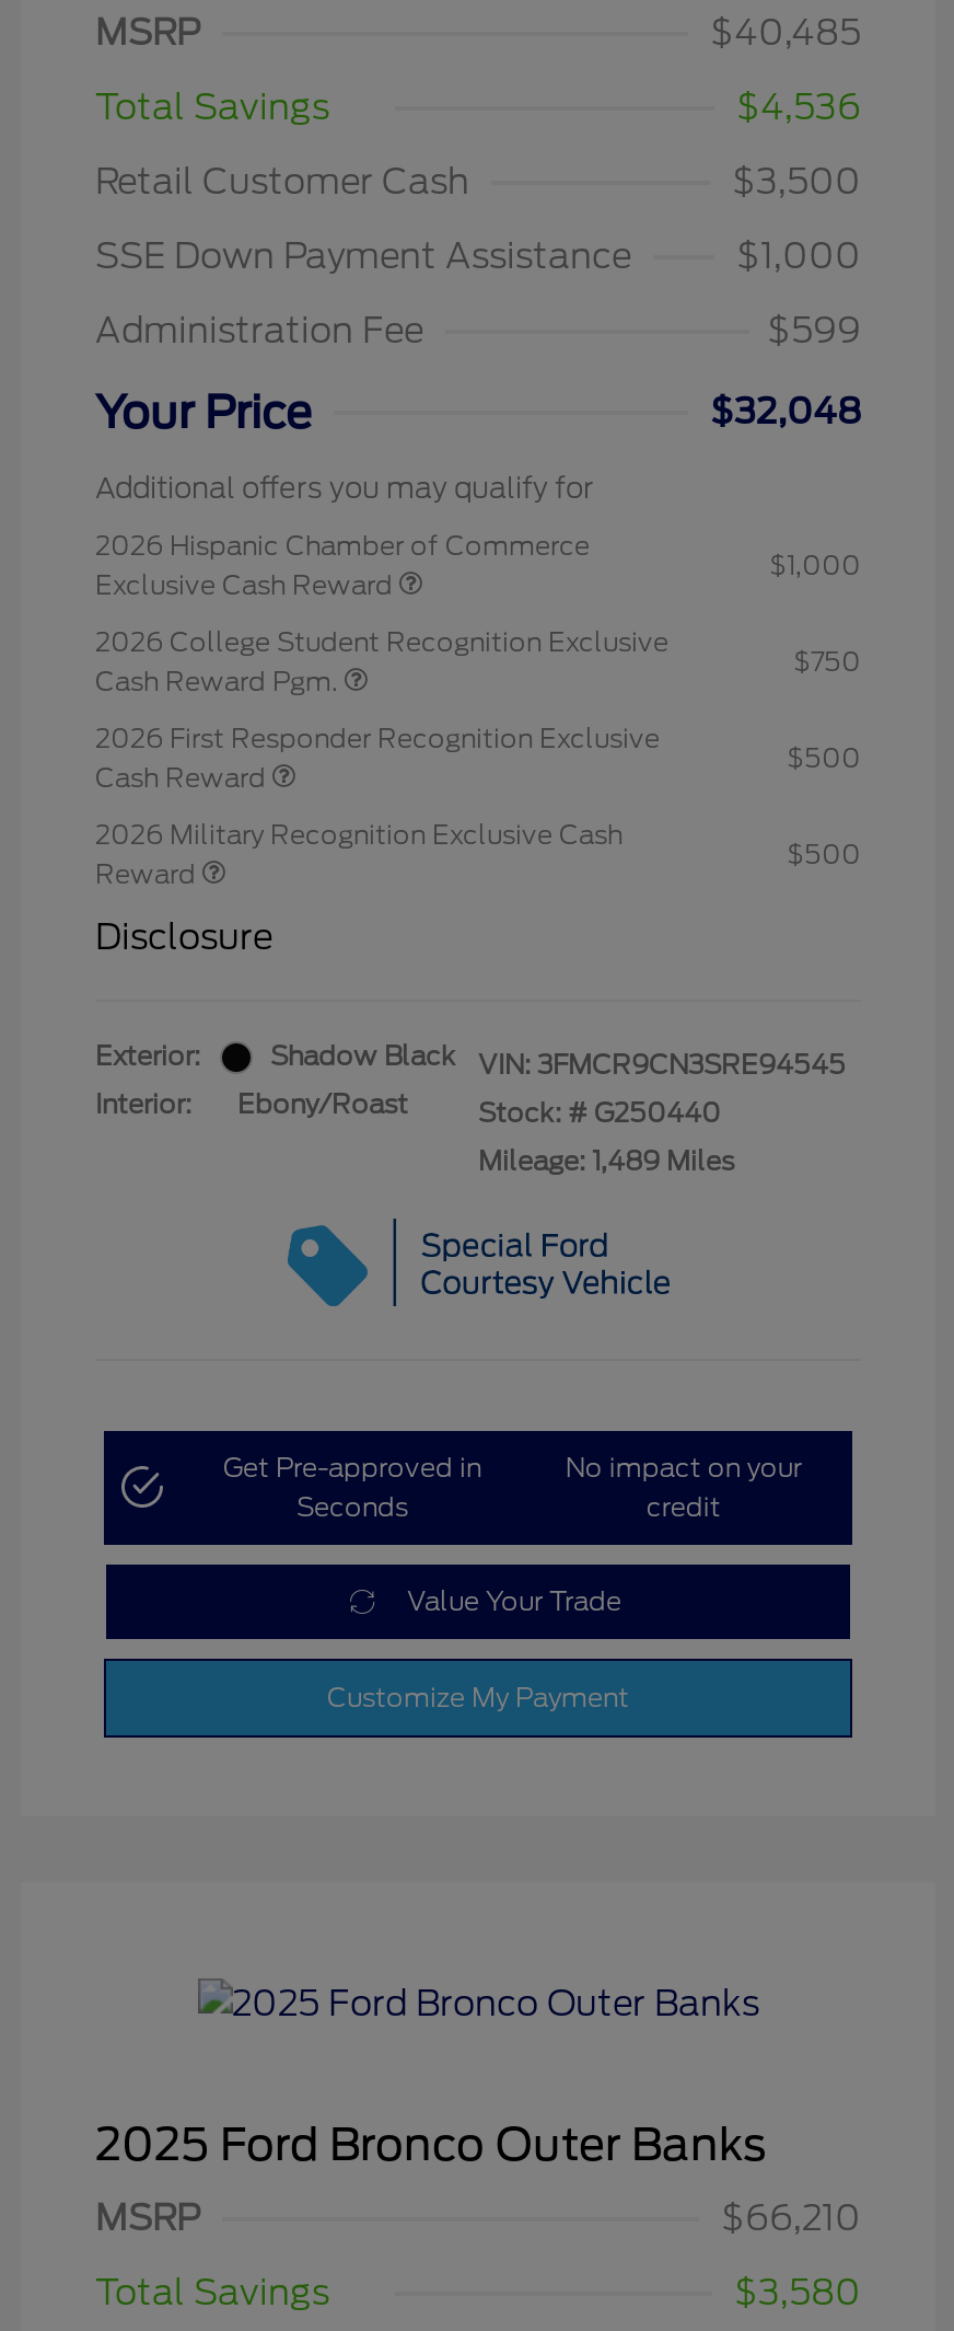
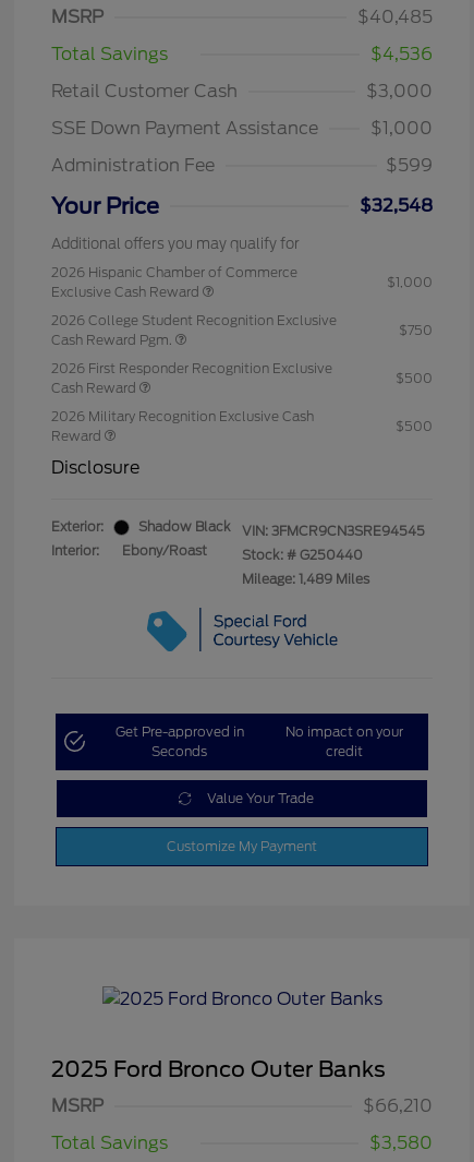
[732,161,861,203] $3,500 -> [366,81,433,102] $3,000
[710,391,861,433] $32,048 -> [360,195,433,216] $32,548

